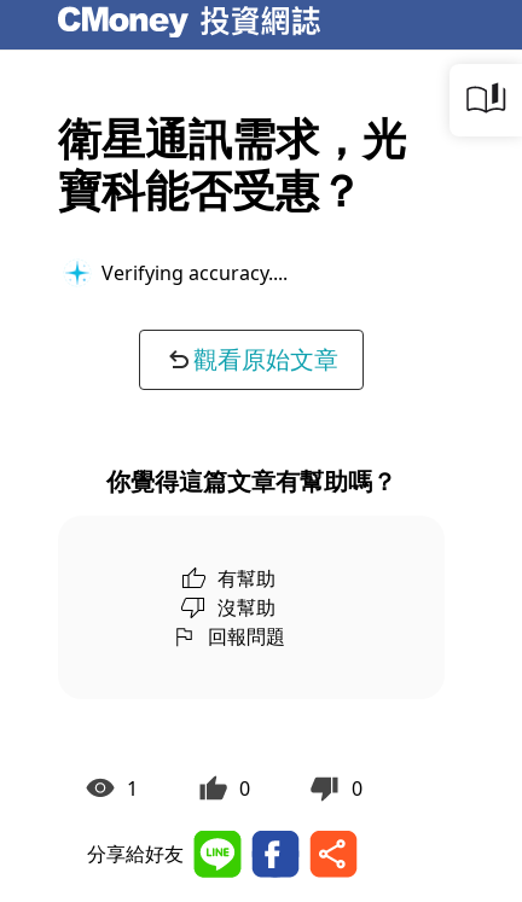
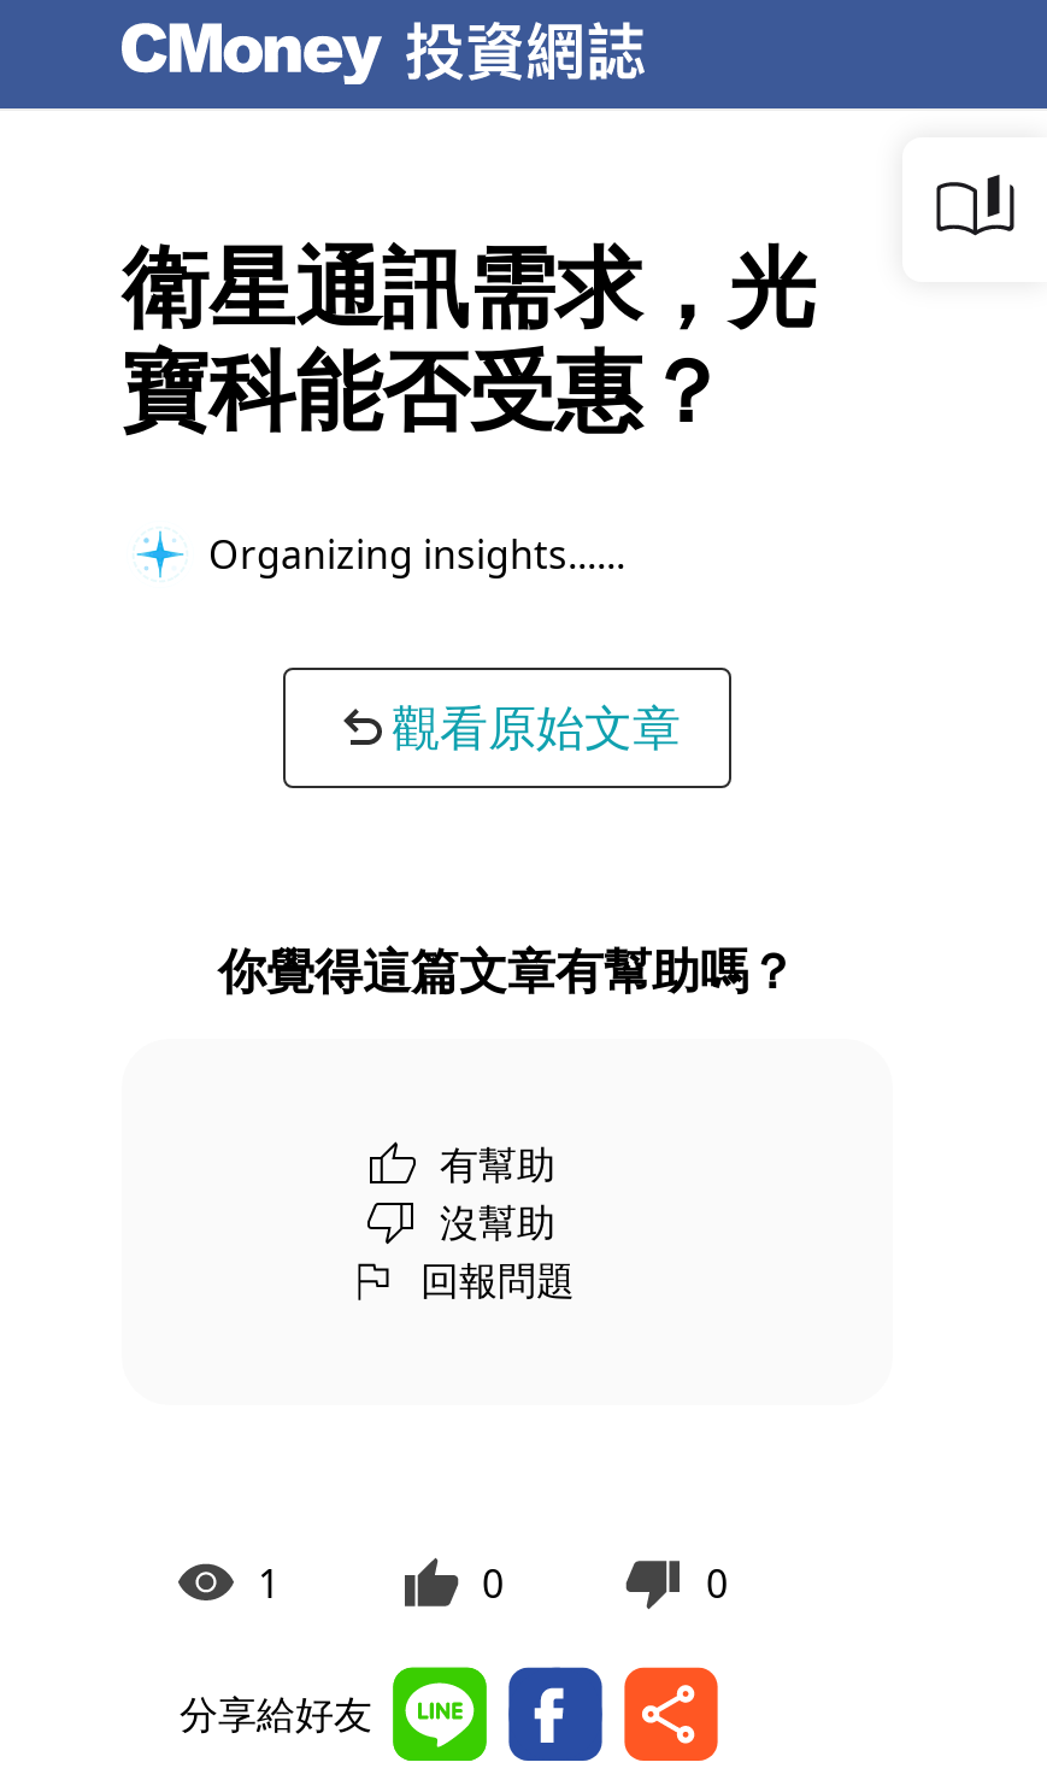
[101,259,283,286] Verifying accuracy... -> [208,527,596,580] Organizing insights...

